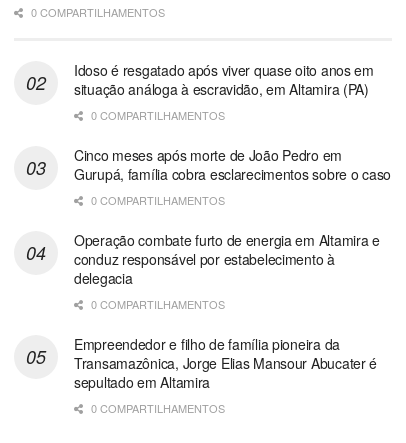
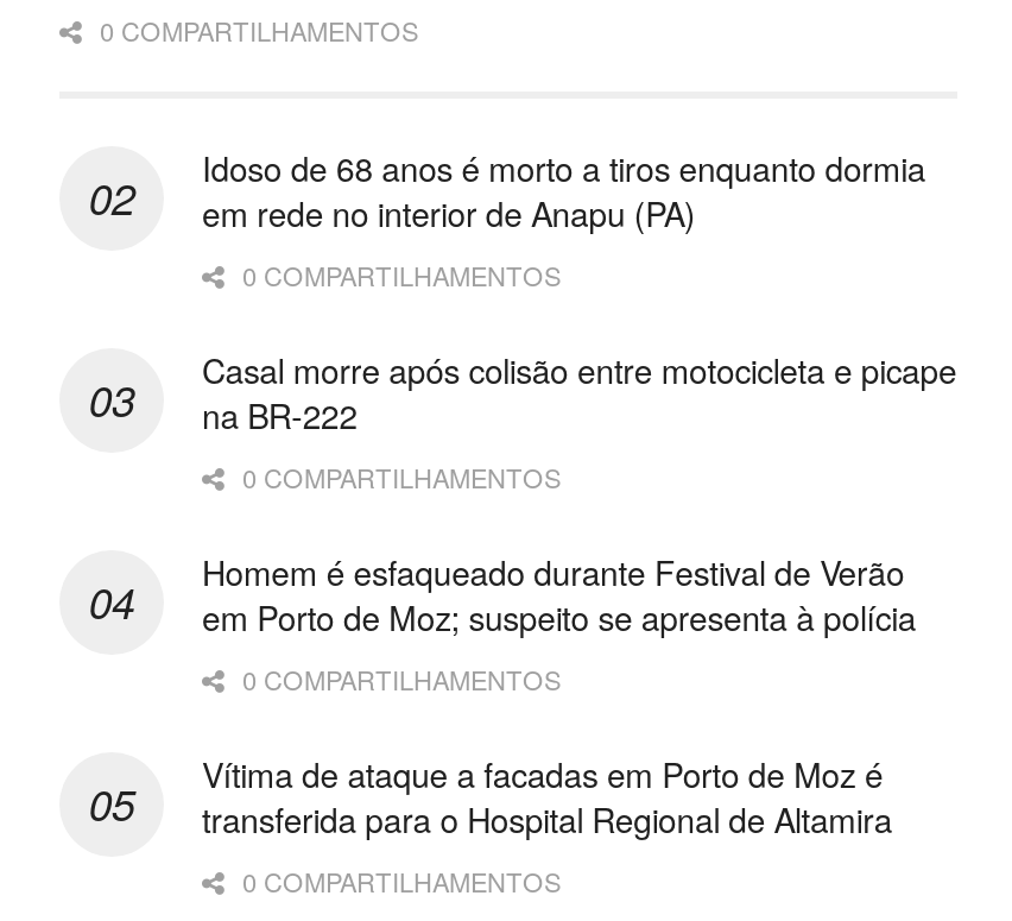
[74,60,374,99] Idoso é resgatado após viver quase oito anos em | situação análoga à escravidão, em Altamira (PA) -> [202,143,926,236] Idoso de 68 anos é morto a tiros enquanto dormia | em rede no interior de Anapu (PA)
[74,145,391,184] Cinco meses após morte de João Pedro em | Gurupá, família cobra esclarecimentos sobre o caso -> [202,345,957,438] Casal morre após colisão entre motocicleta e picape | na BR-222
[74,230,380,288] Operação combate furto de energia em Altamira e | conduz responsável por estabelecimento à | delegacia -> [202,547,916,640] Homem é esfaqueado durante Festival de Verão | em Porto de Moz; suspeito se apresenta à polícia
[74,334,377,392] Empreendedor e filho de família pioneira da | Transamazônica, Jorge Elias Mansour Abucater é | sepultado em Altamira -> [202,749,892,842] Vítima de ataque a facadas em Porto de Moz é | transferida para o Hospital Regional de Altamira

